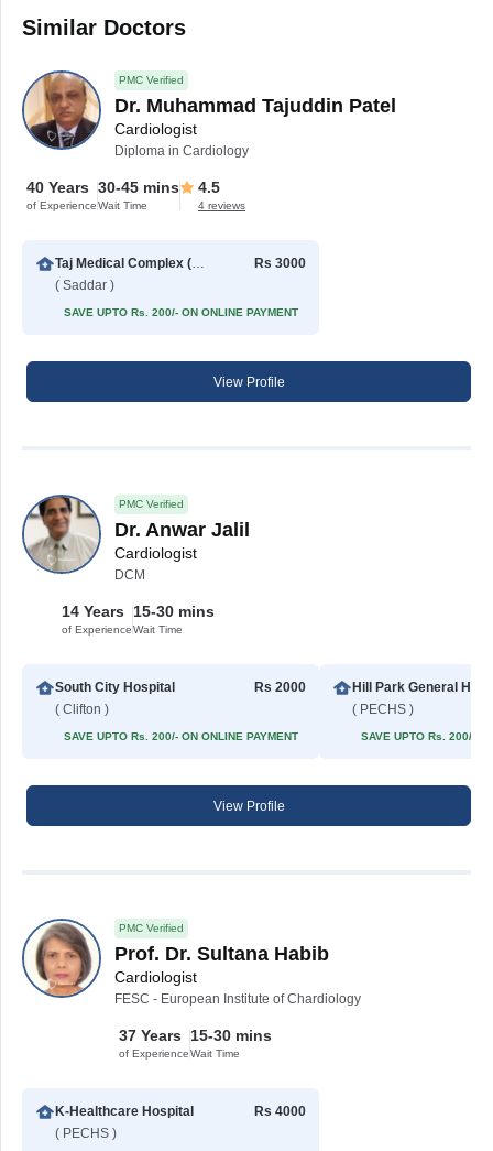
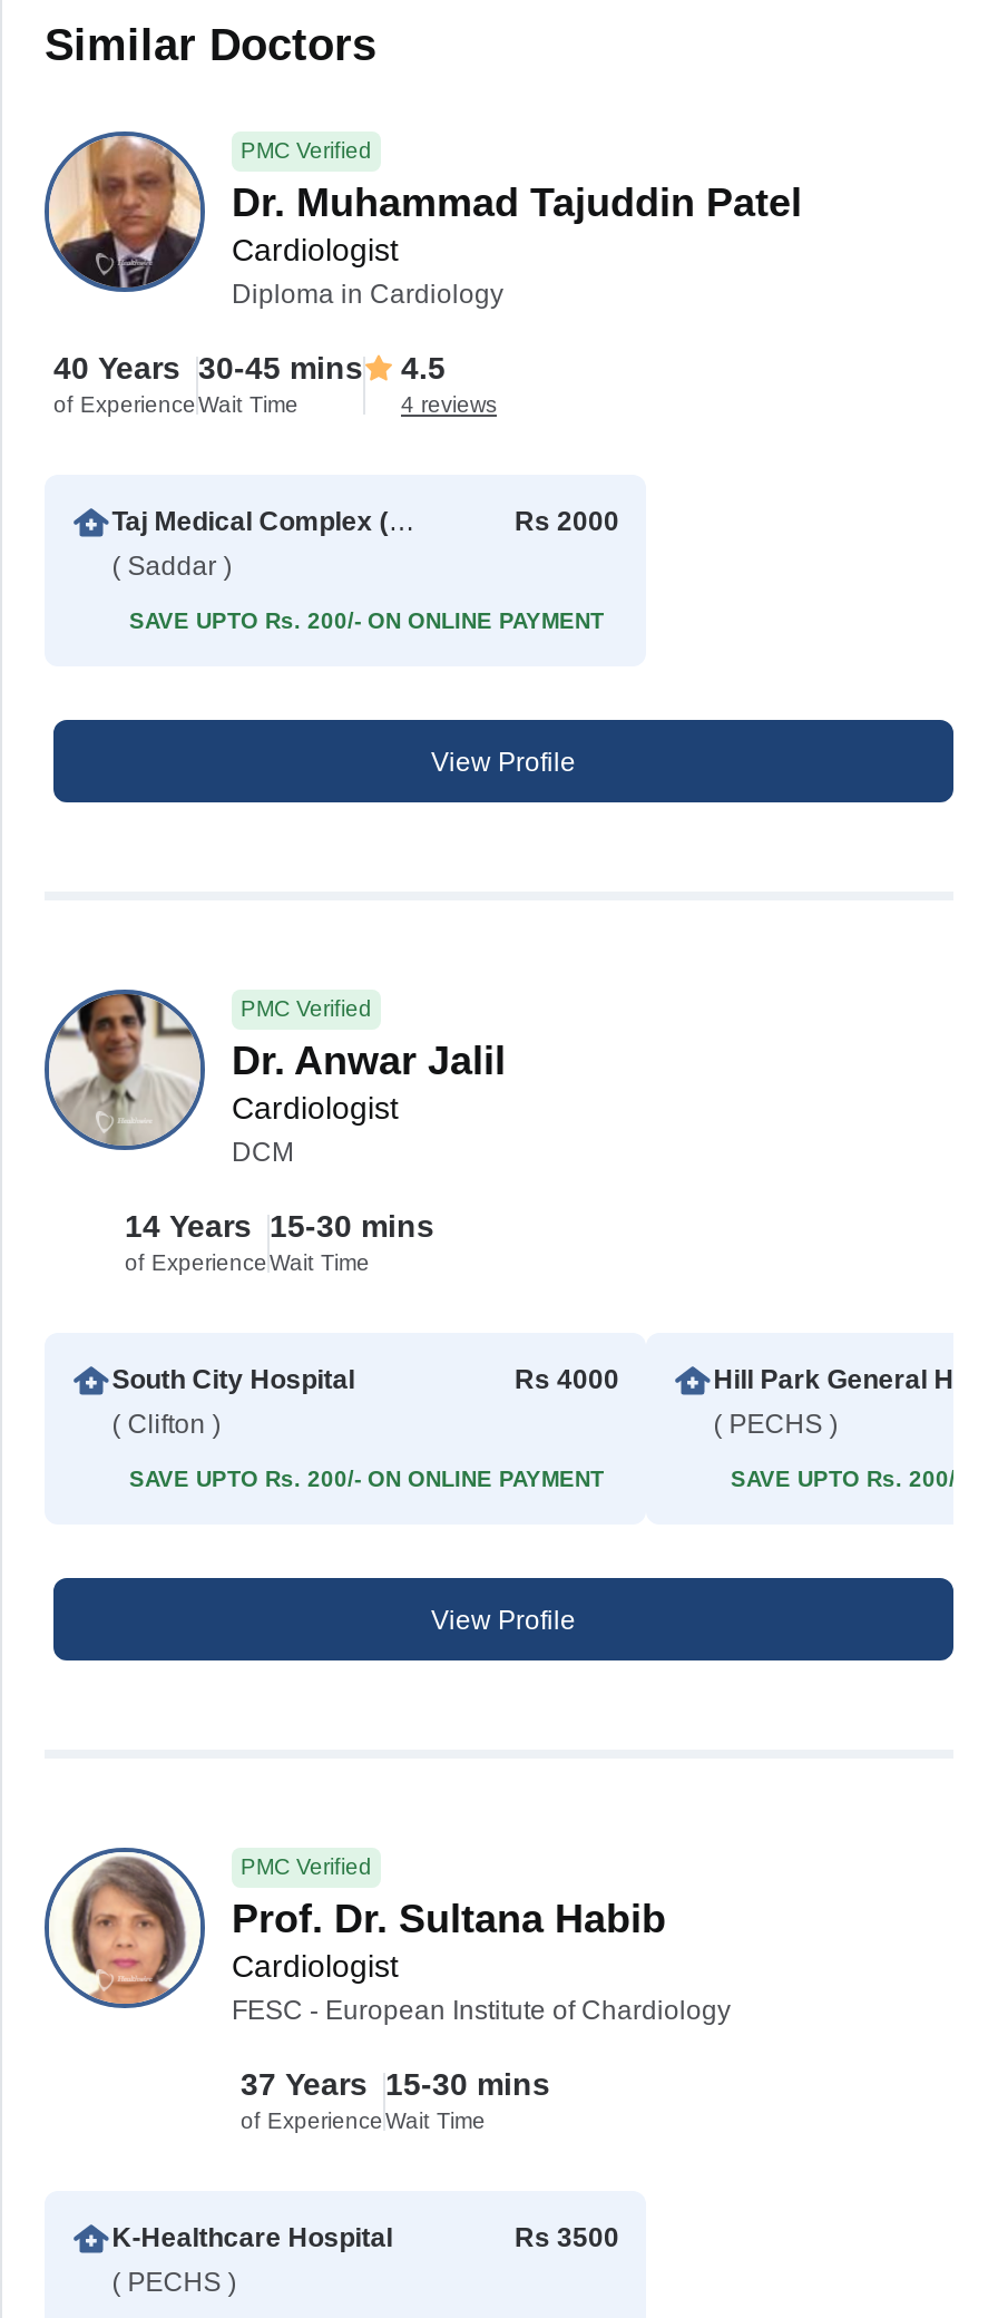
[254,256,306,271] Rs 3000 -> [515,506,619,537] Rs 2000
[254,680,306,695] Rs 2000 -> [515,1364,619,1395] Rs 4000
[254,1104,306,1119] Rs 4000 -> [515,2222,619,2254] Rs 3500

